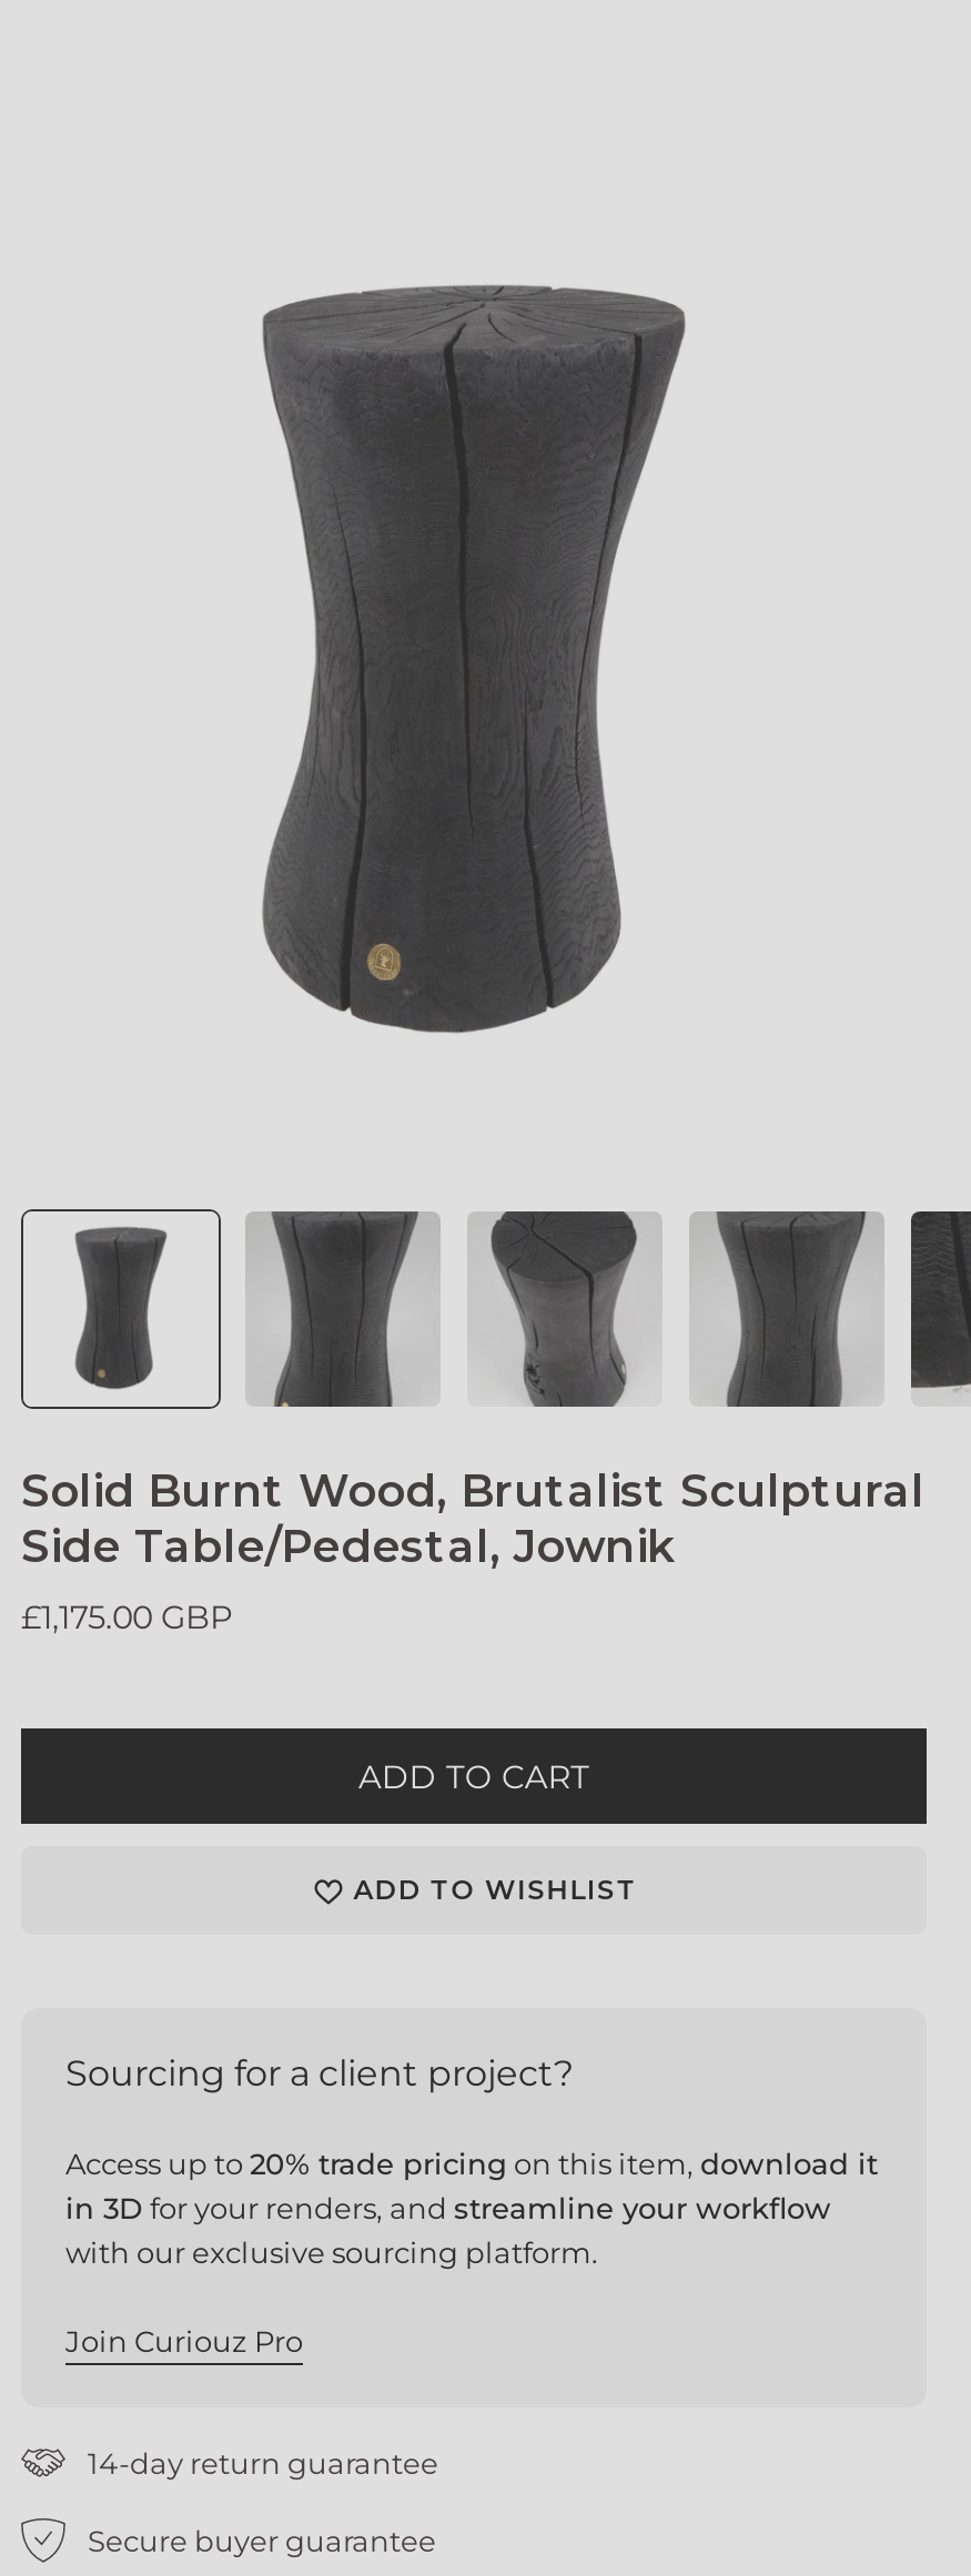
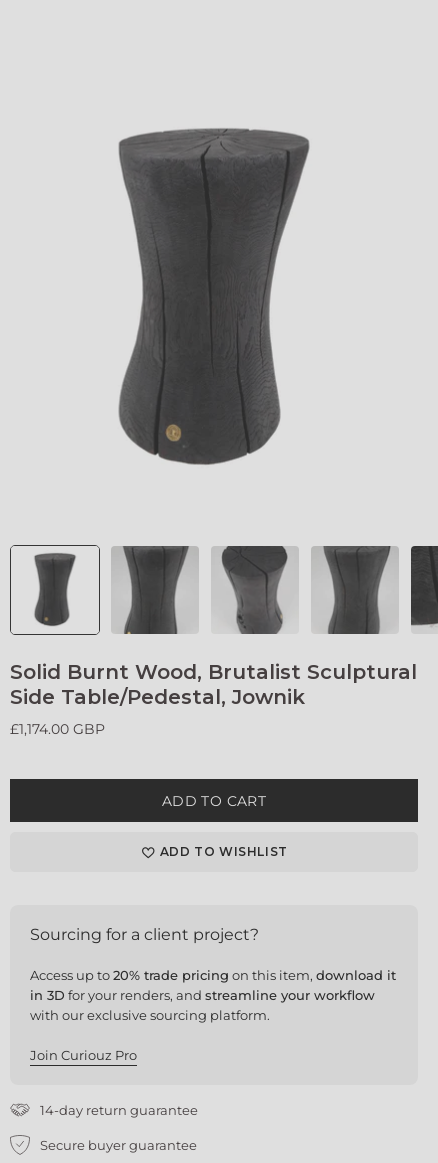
[21,1597,232,1637] £1,175.00 GBP -> [10,720,105,738] £1,174.00 GBP

